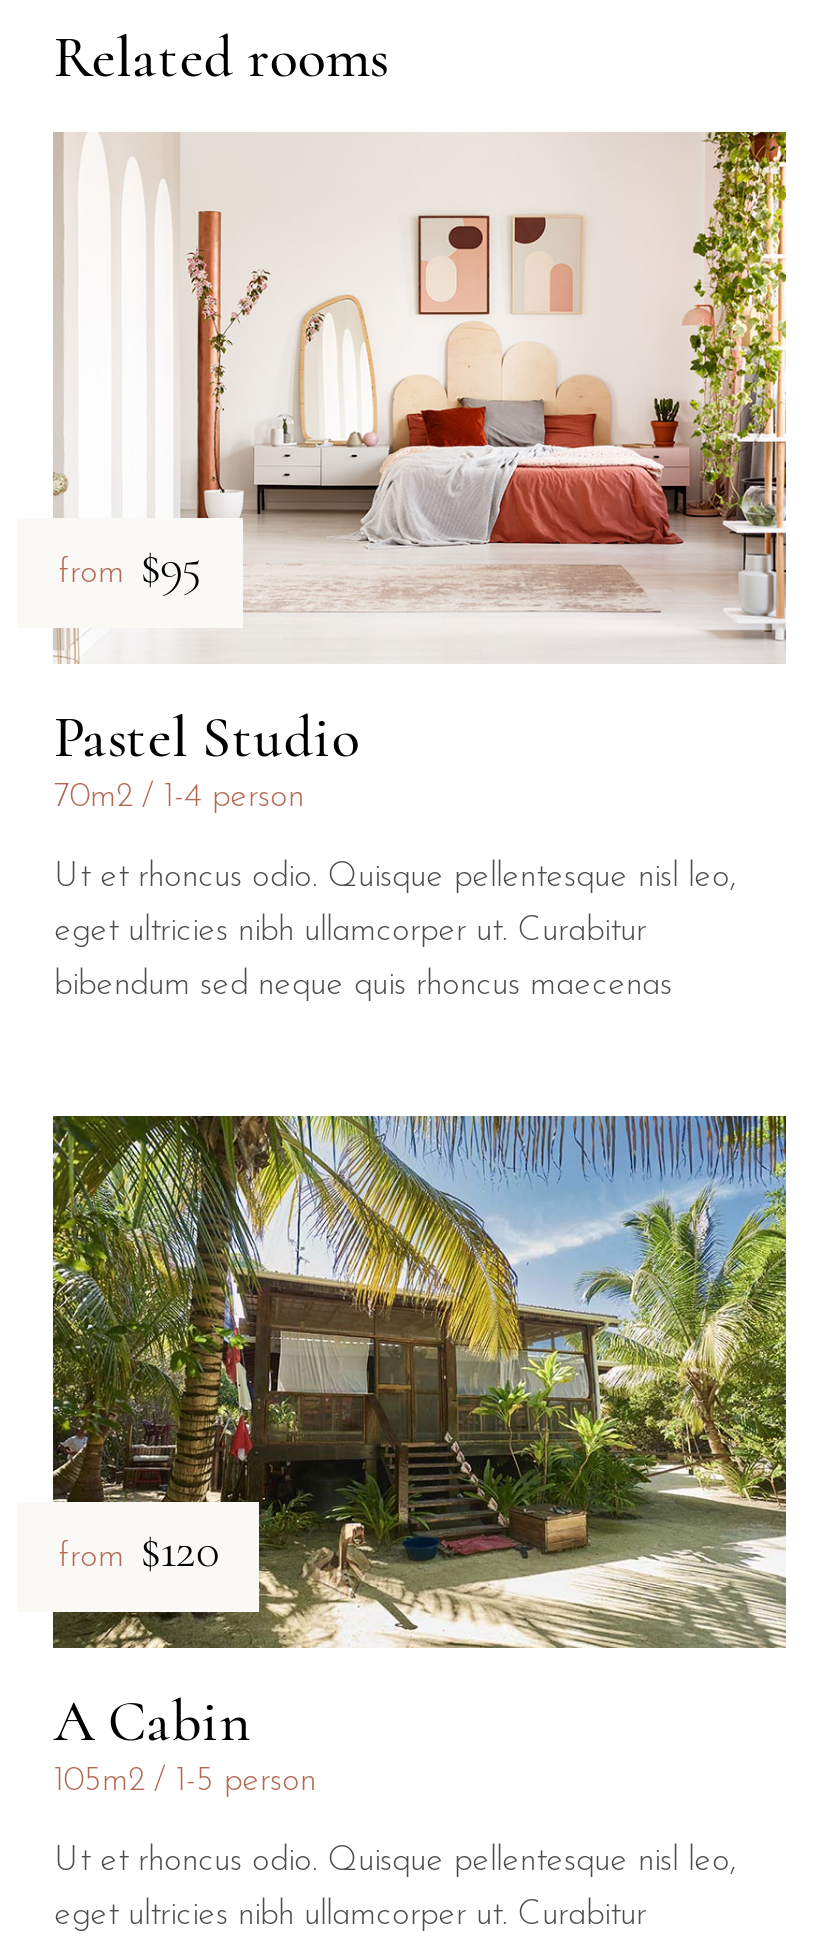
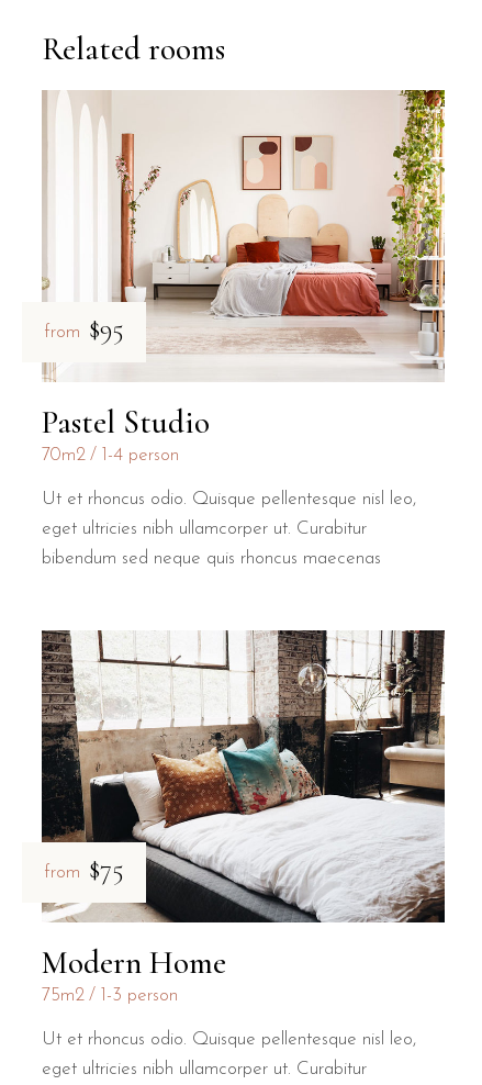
[51,1114,789,1650] [image] | from $120 -> [42,629,446,924] [image] | from $75
[54,1686,316,1798] A Cabin | 105m2 | 1-5 person -> [42,944,227,1005] Modern Home | 75m2 | 1-3 person

